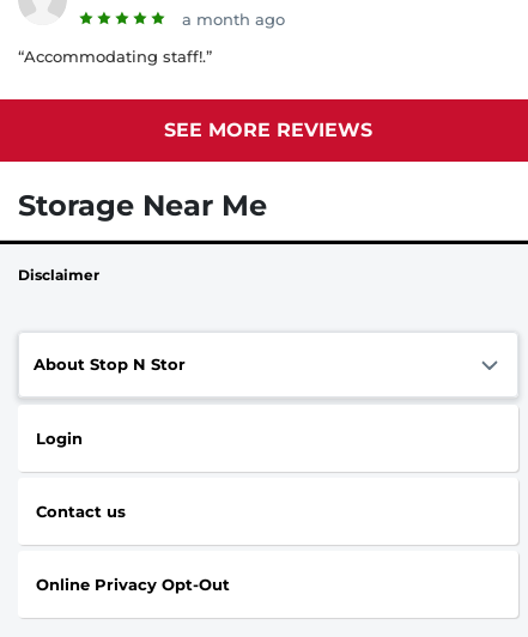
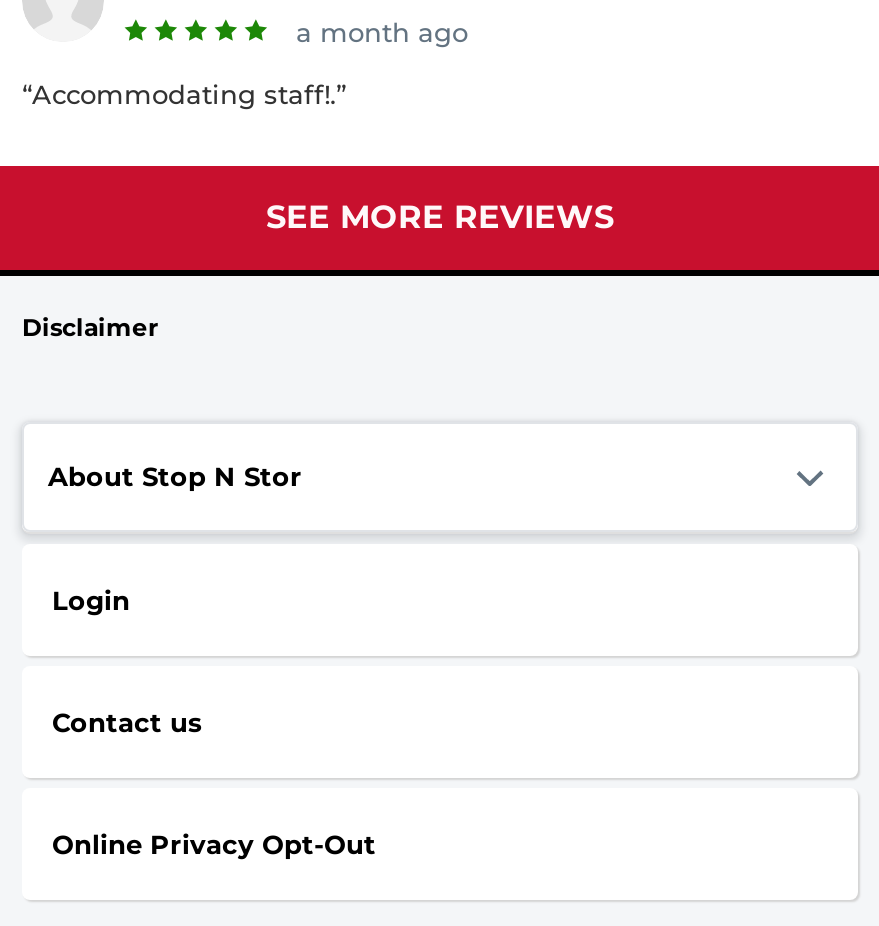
[18,188,267,223] Storage Near Me -> none

